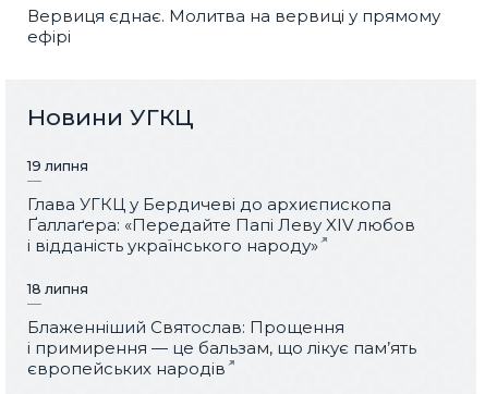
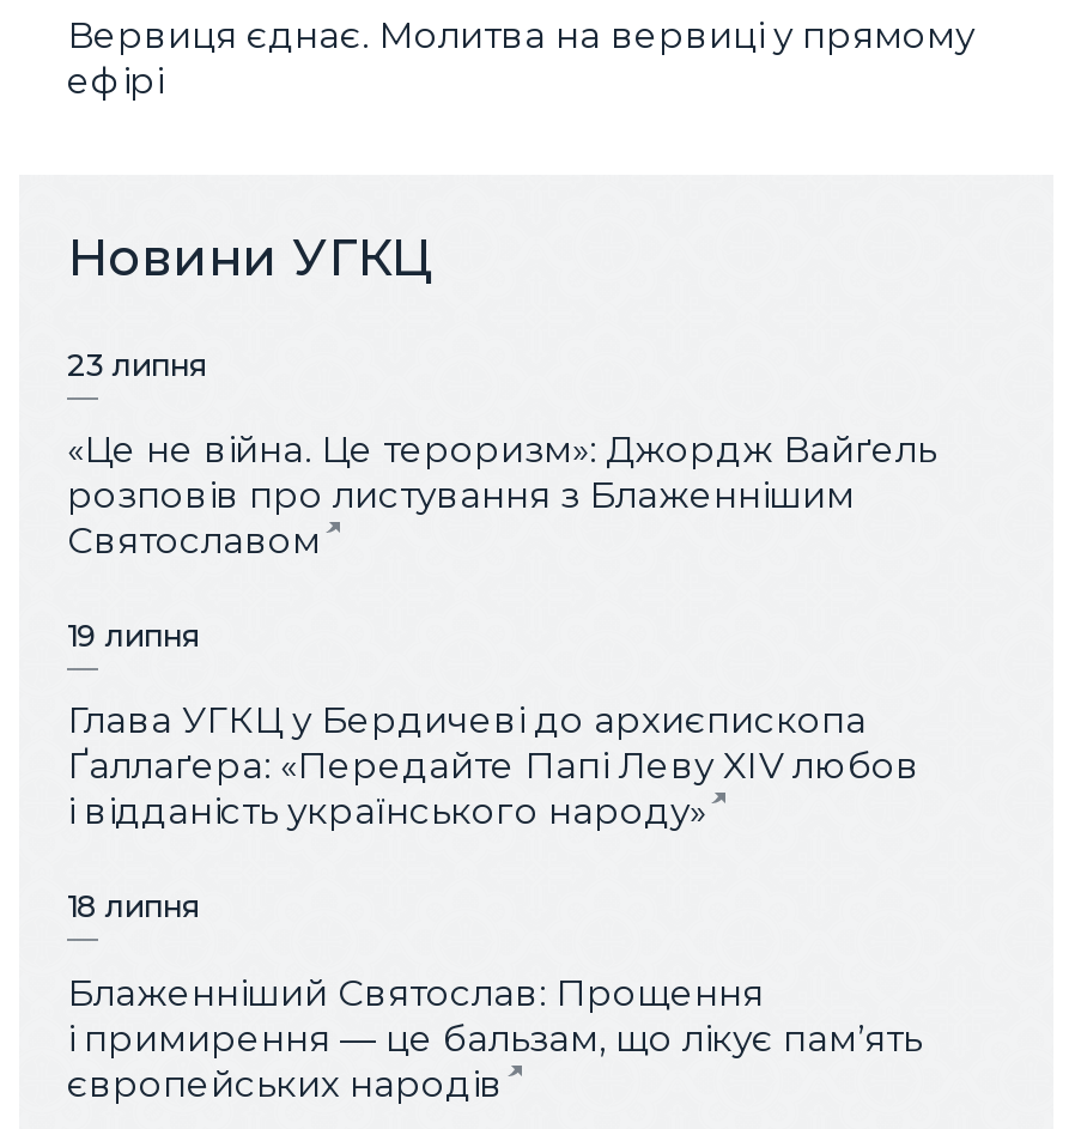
none -> [67,347,936,563] 23 липня | «Це не війна. Це тероризм»: Джордж Вайґель | розповів про листування з Блаженнішим | Святославом

